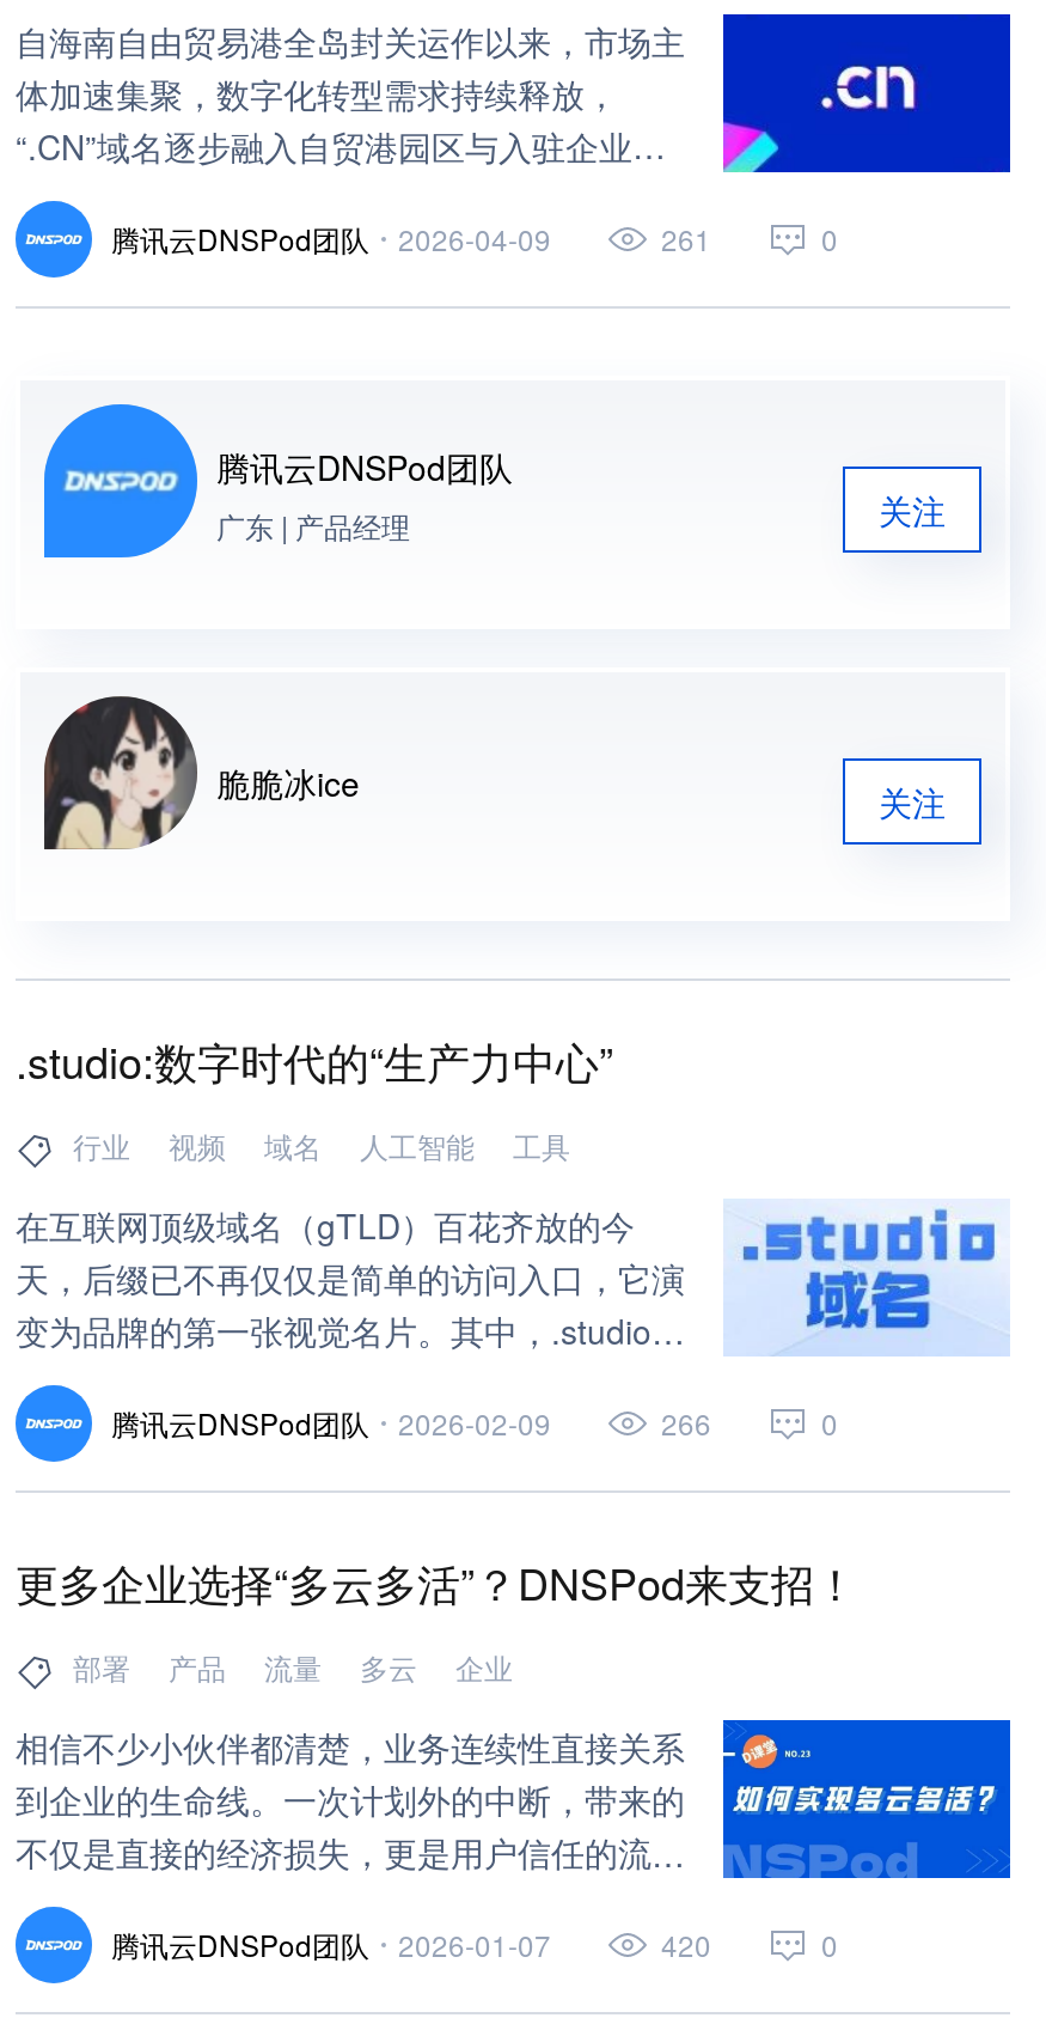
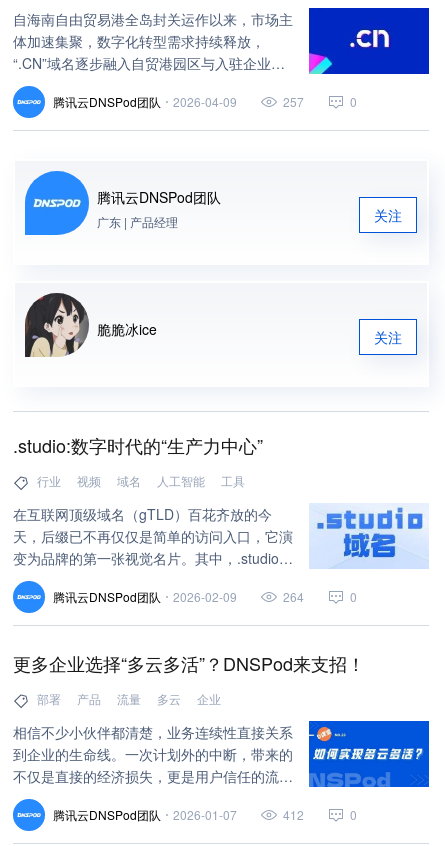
[661,217,711,257] 261 -> [283,93,304,110] 257
[661,1402,711,1443] 266 -> [283,588,304,605] 264
[661,1924,711,1965] 420 -> [283,806,304,823] 412

